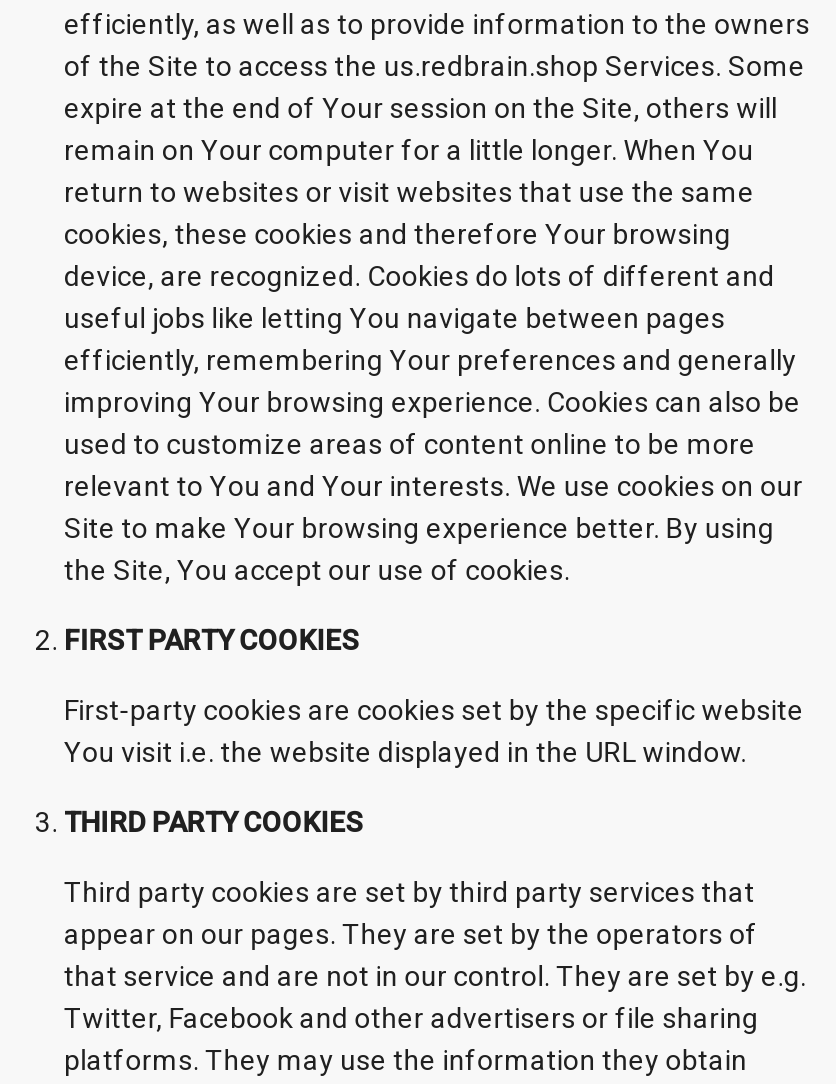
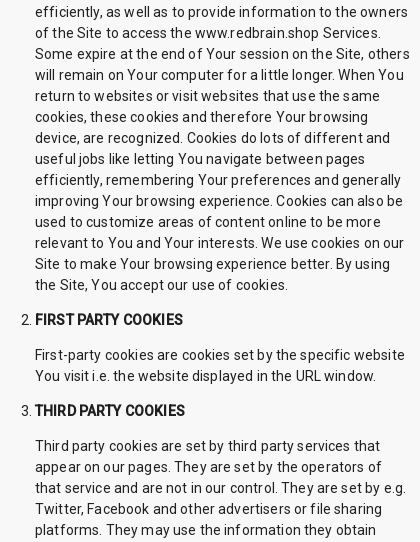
[64,50,805,166] of the Site to access the us.redbrain.shop Services. Some | expire at the end of Your session on the Site, others will | remain on Your computer for a little longer. When You -> [35,25,410,83] of the Site to access the www.redbrain.shop Services. | Some expire at the end of Your session on the Site, others | will remain on Your computer for a little longer. When You

